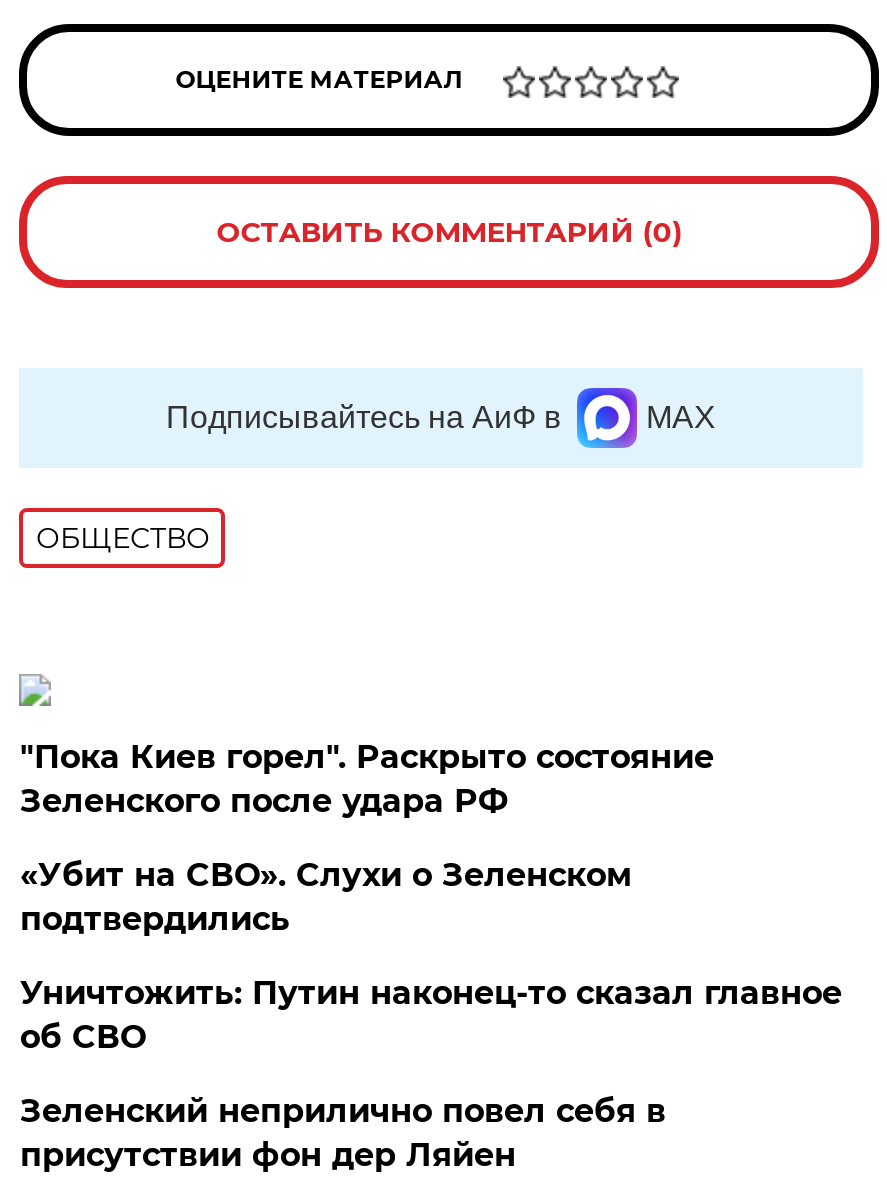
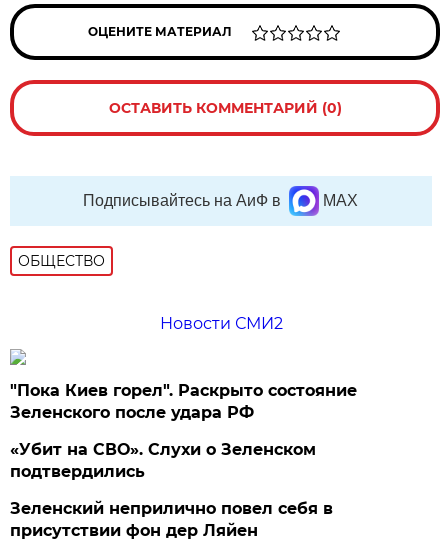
none -> [160,314,283,333] Новости СМИ2
moved [20,738,714,938] -> [10,381,357,481]: "Пока Киев горел". Раскрыто состояние | Зеленского после удара РФ | «Убит на СВО». Слухи о Зеленском | подтвердились
[20,974,842,1056] Уничтожить: Путин наконец-то сказал главное | об СВО -> none

